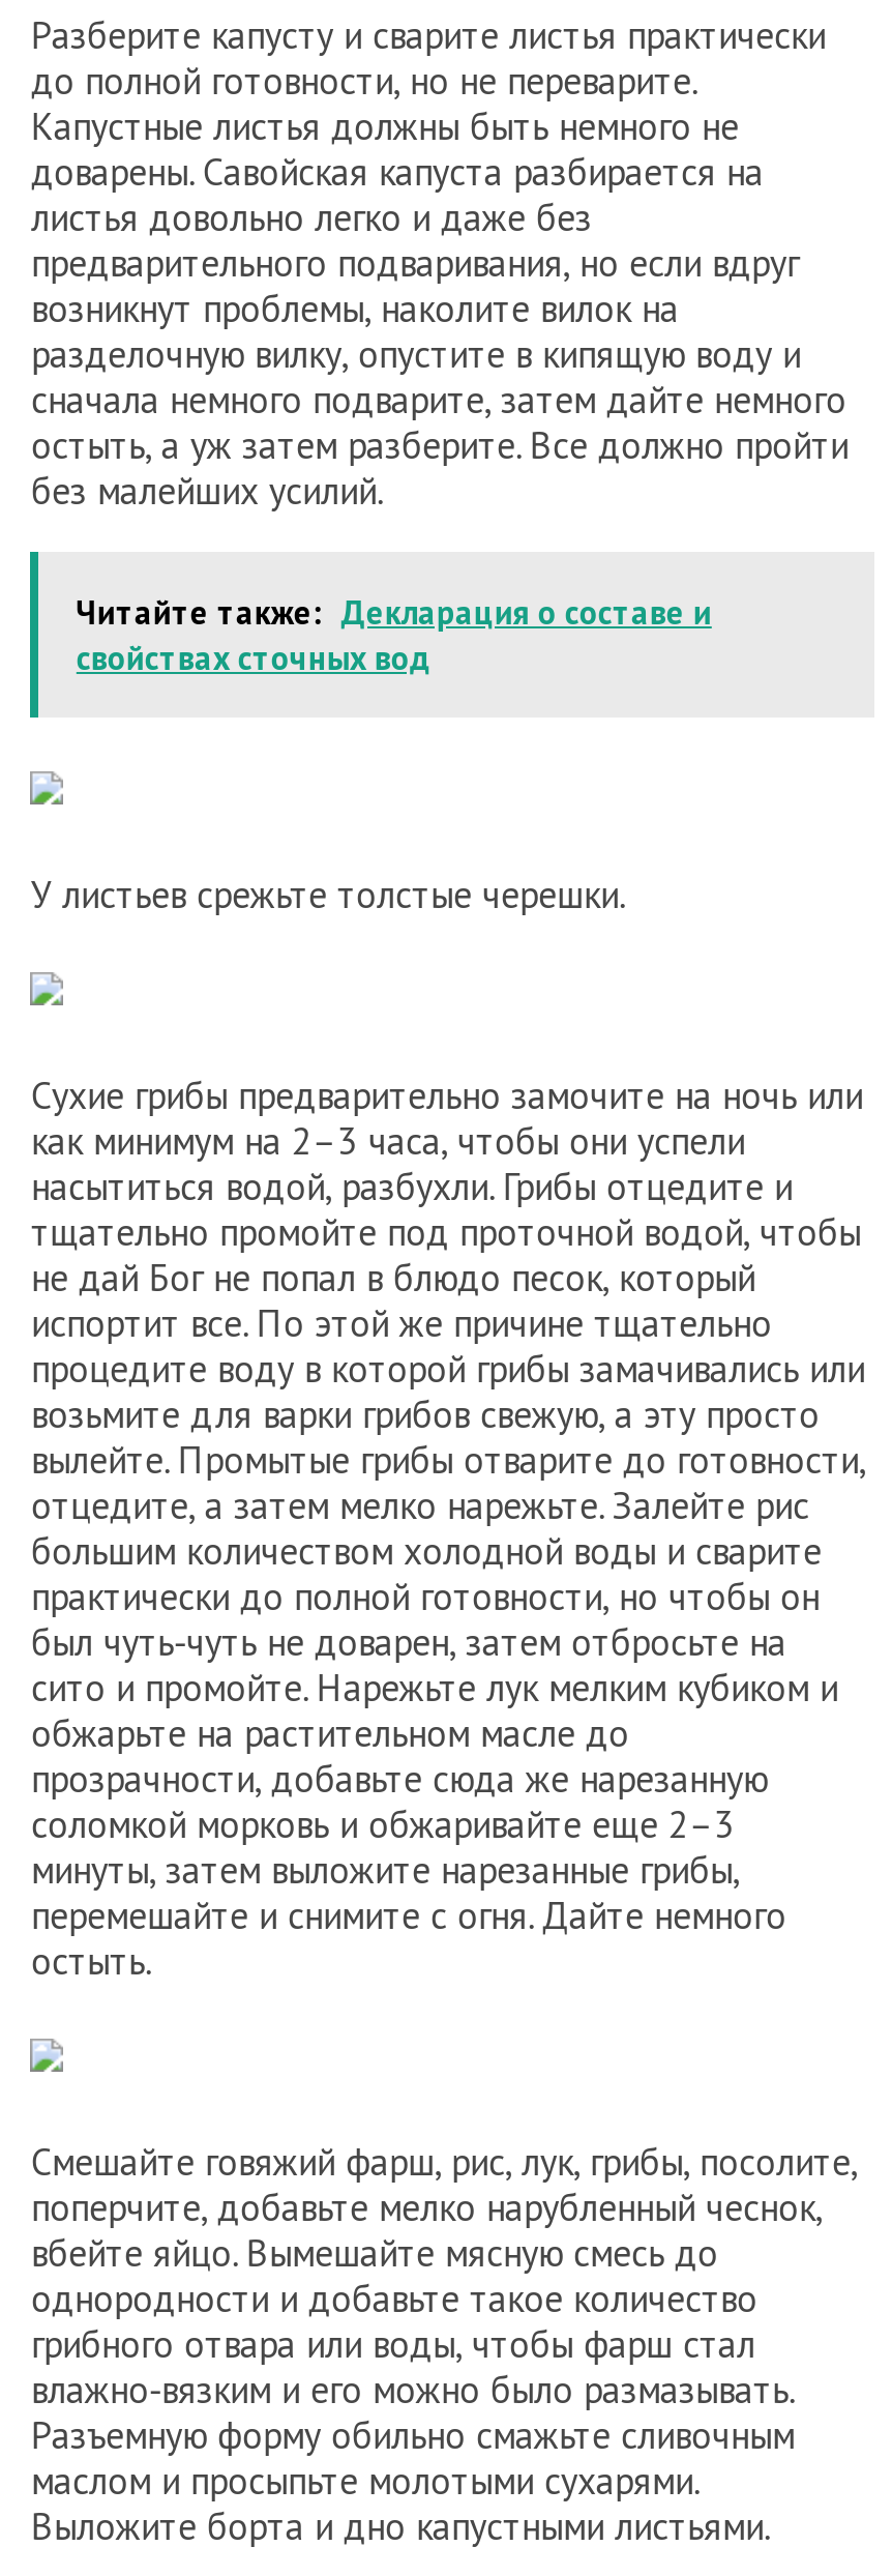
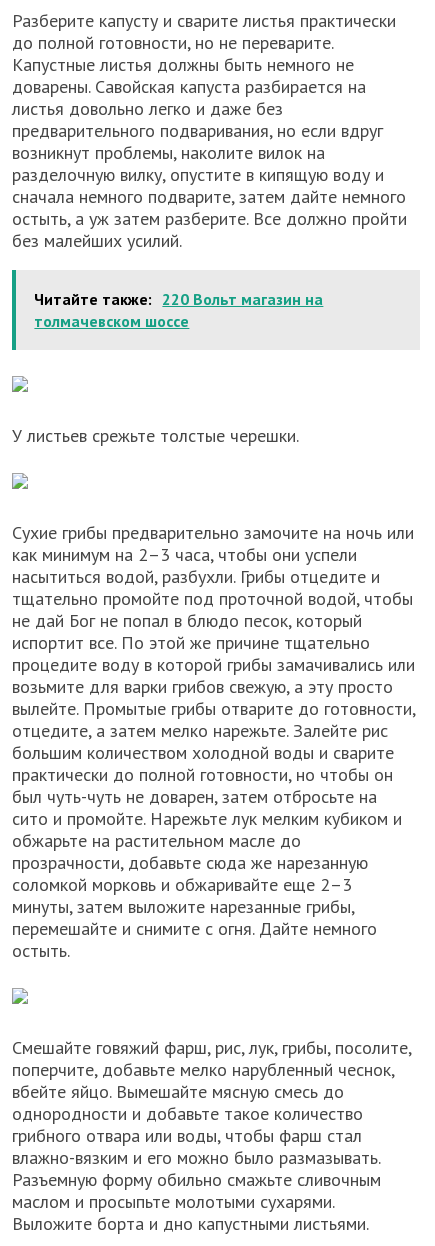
[76,590,712,677] Читайте также: Декларация о составе и | свойствах сточных вод -> [34,289,323,331] Читайте также: 220 Вольт магазин на | толмачевском шоссе

